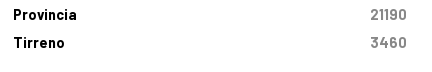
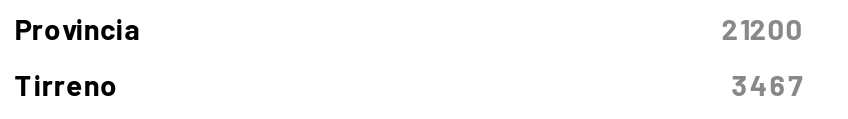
[370,6,407,23] 21190 -> [722,12,804,46] 21200
[370,34,407,51] 3460 -> [732,68,804,102] 3467

